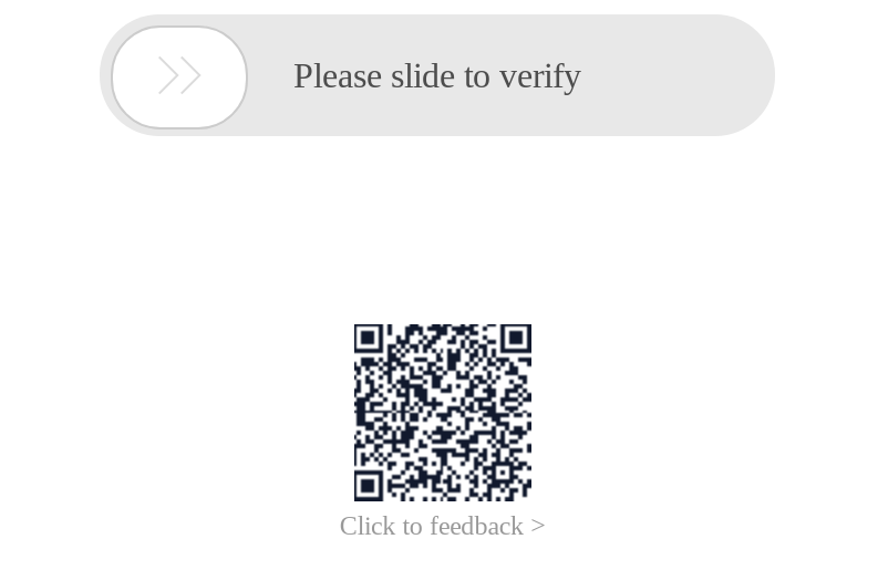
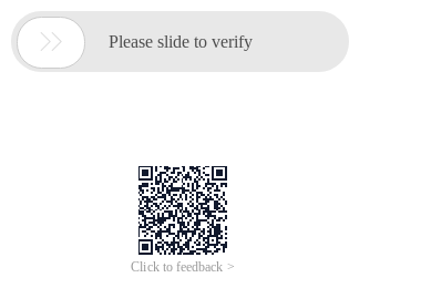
[354,322,531,504] [image] -> [138,165,228,256] [image]

